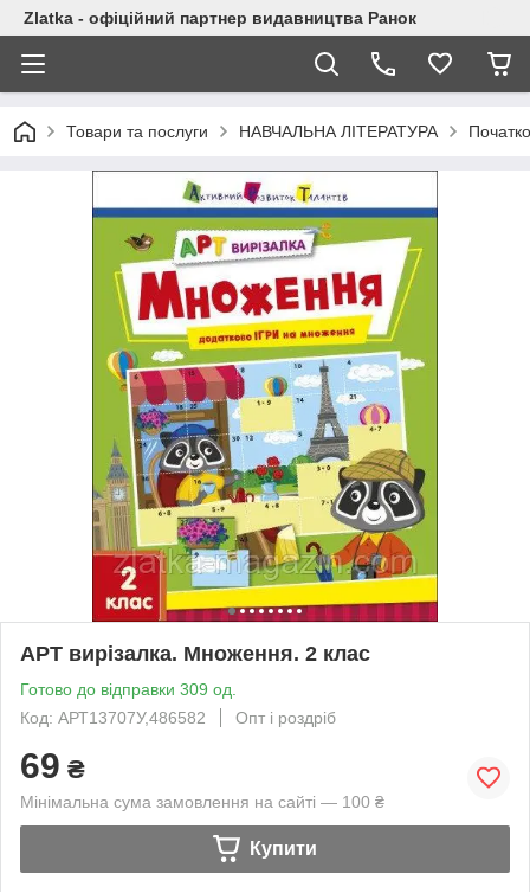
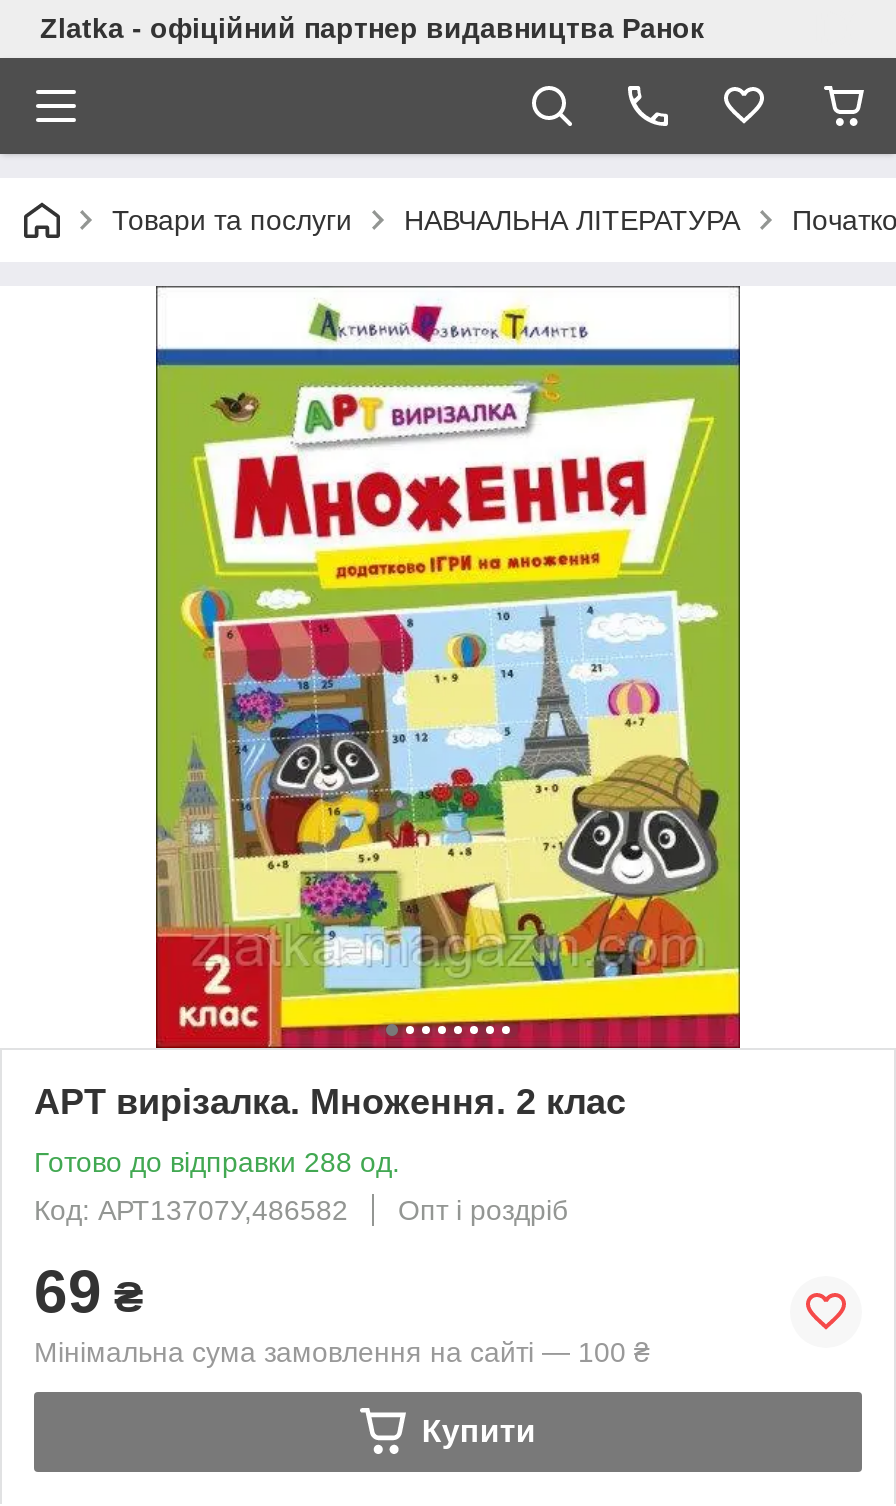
[20,680,237,699] Готово до відправки 309 од. -> [34,1146,400,1178] Готово до відправки 288 од.

